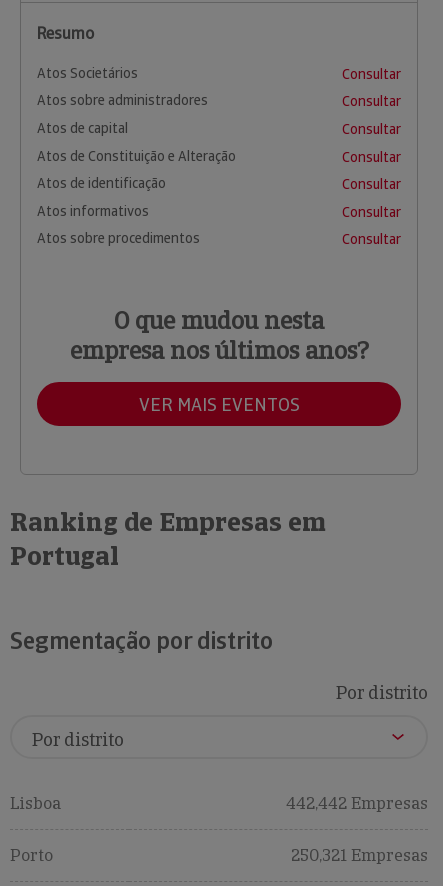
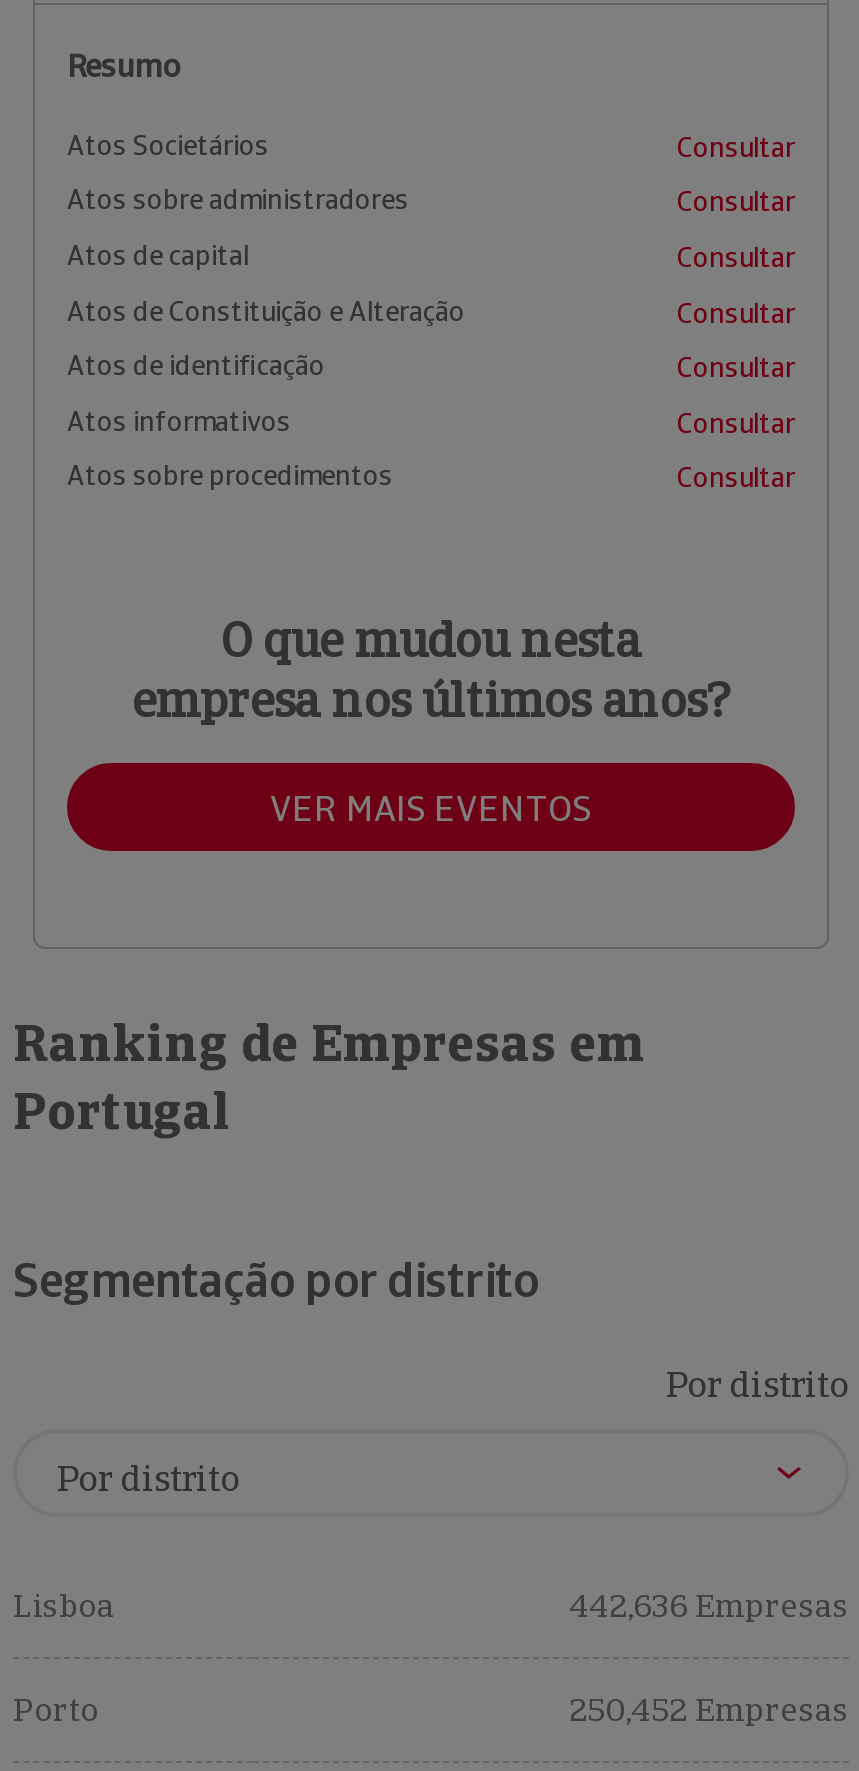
[286,793,428,814] 442,442 Empresas -> [569,1585,849,1627] 442,636 Empresas
[291,845,428,866] 250,321 Empresas -> [569,1689,849,1731] 250,452 Empresas

